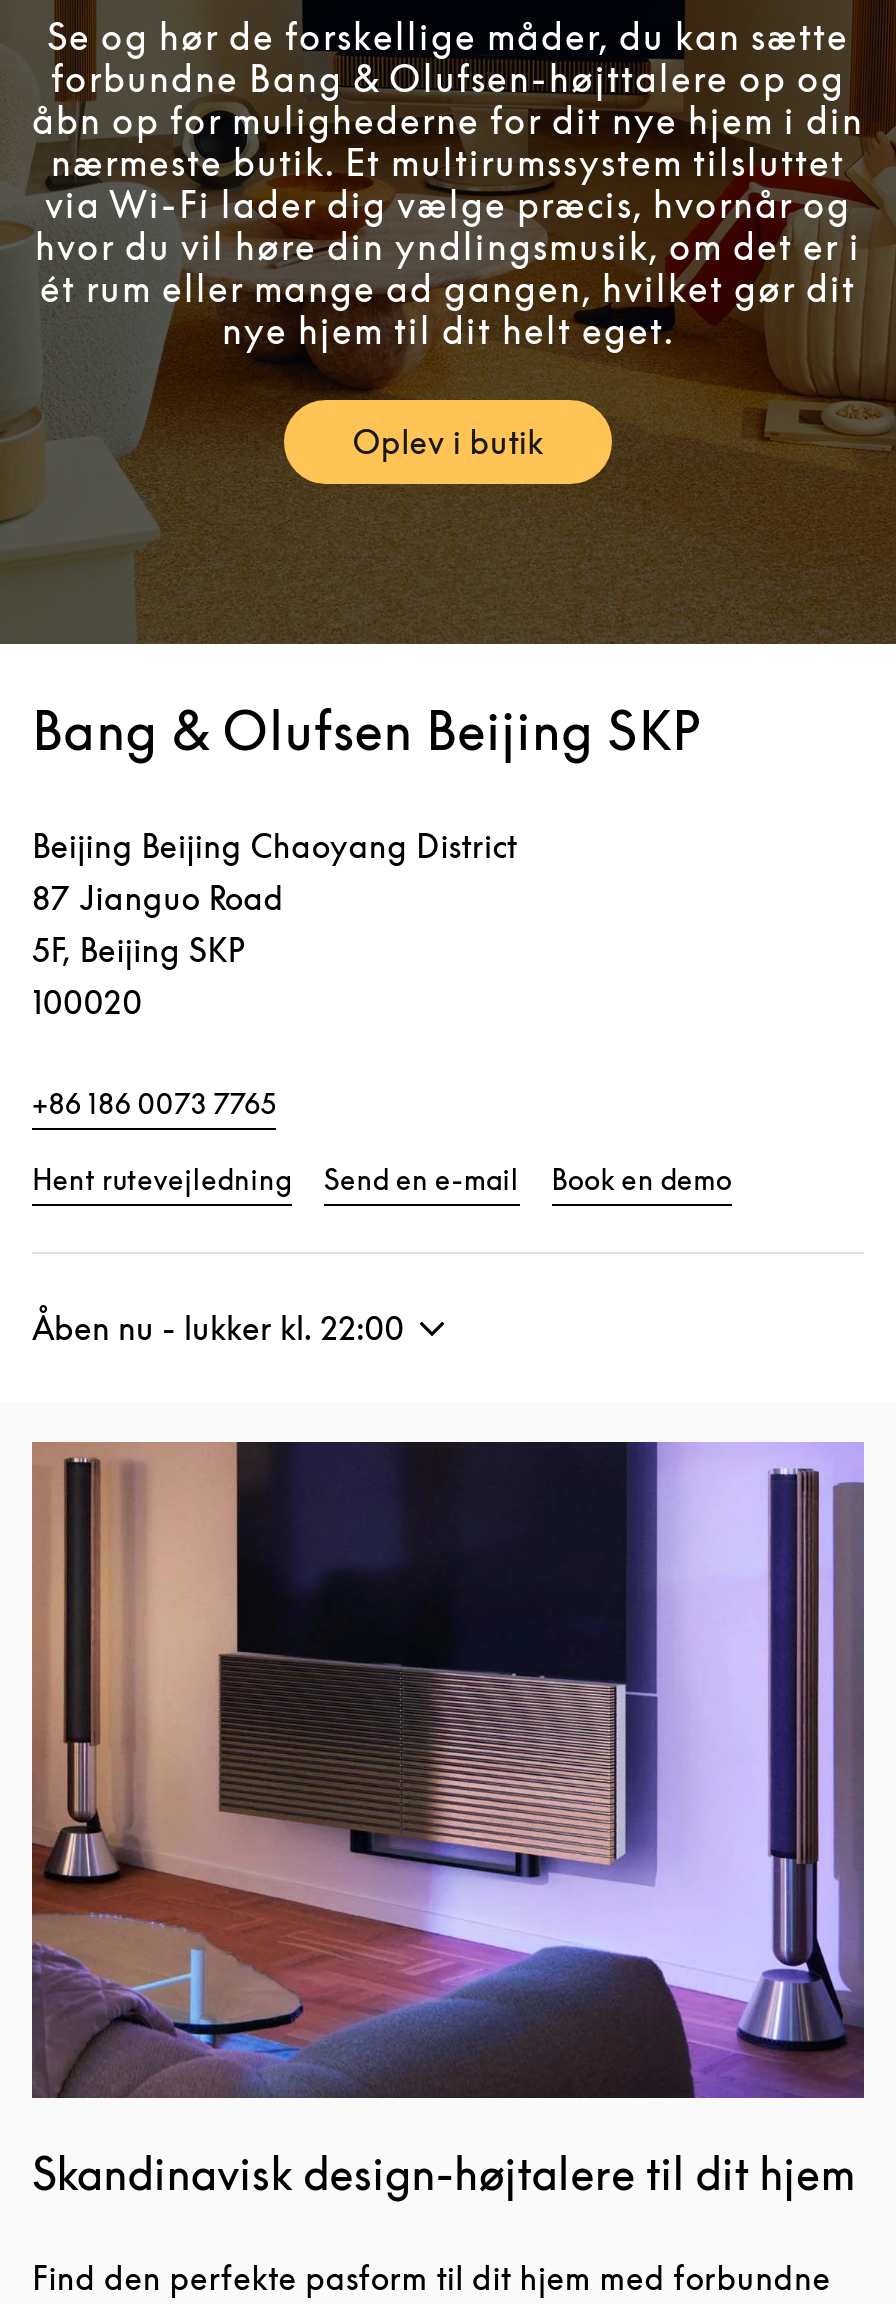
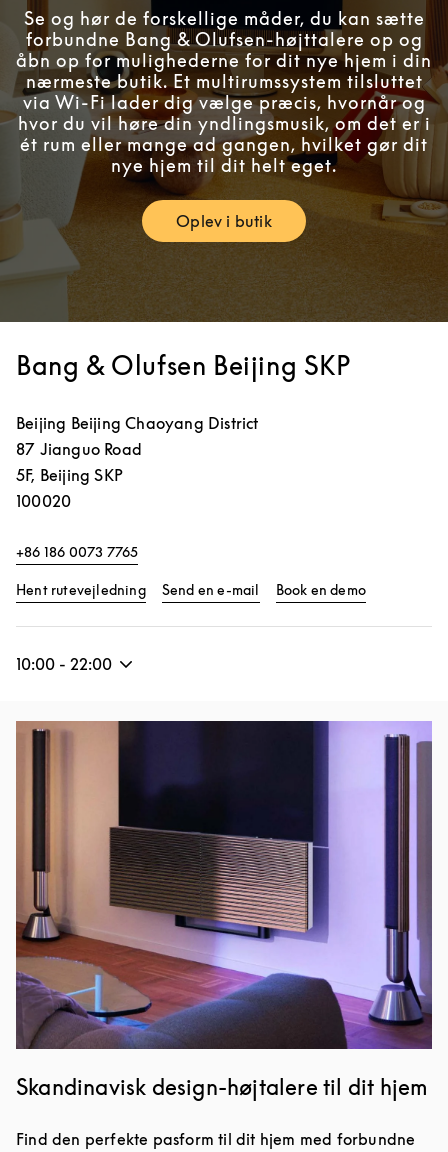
[32,1308,404,1348] Åben nu - lukker kl. 22:00 -> [16,654,112,674] 10:00 - 22:00

